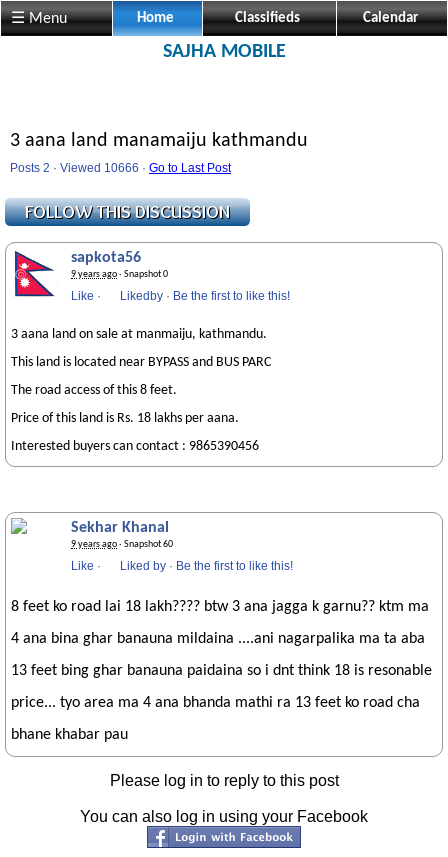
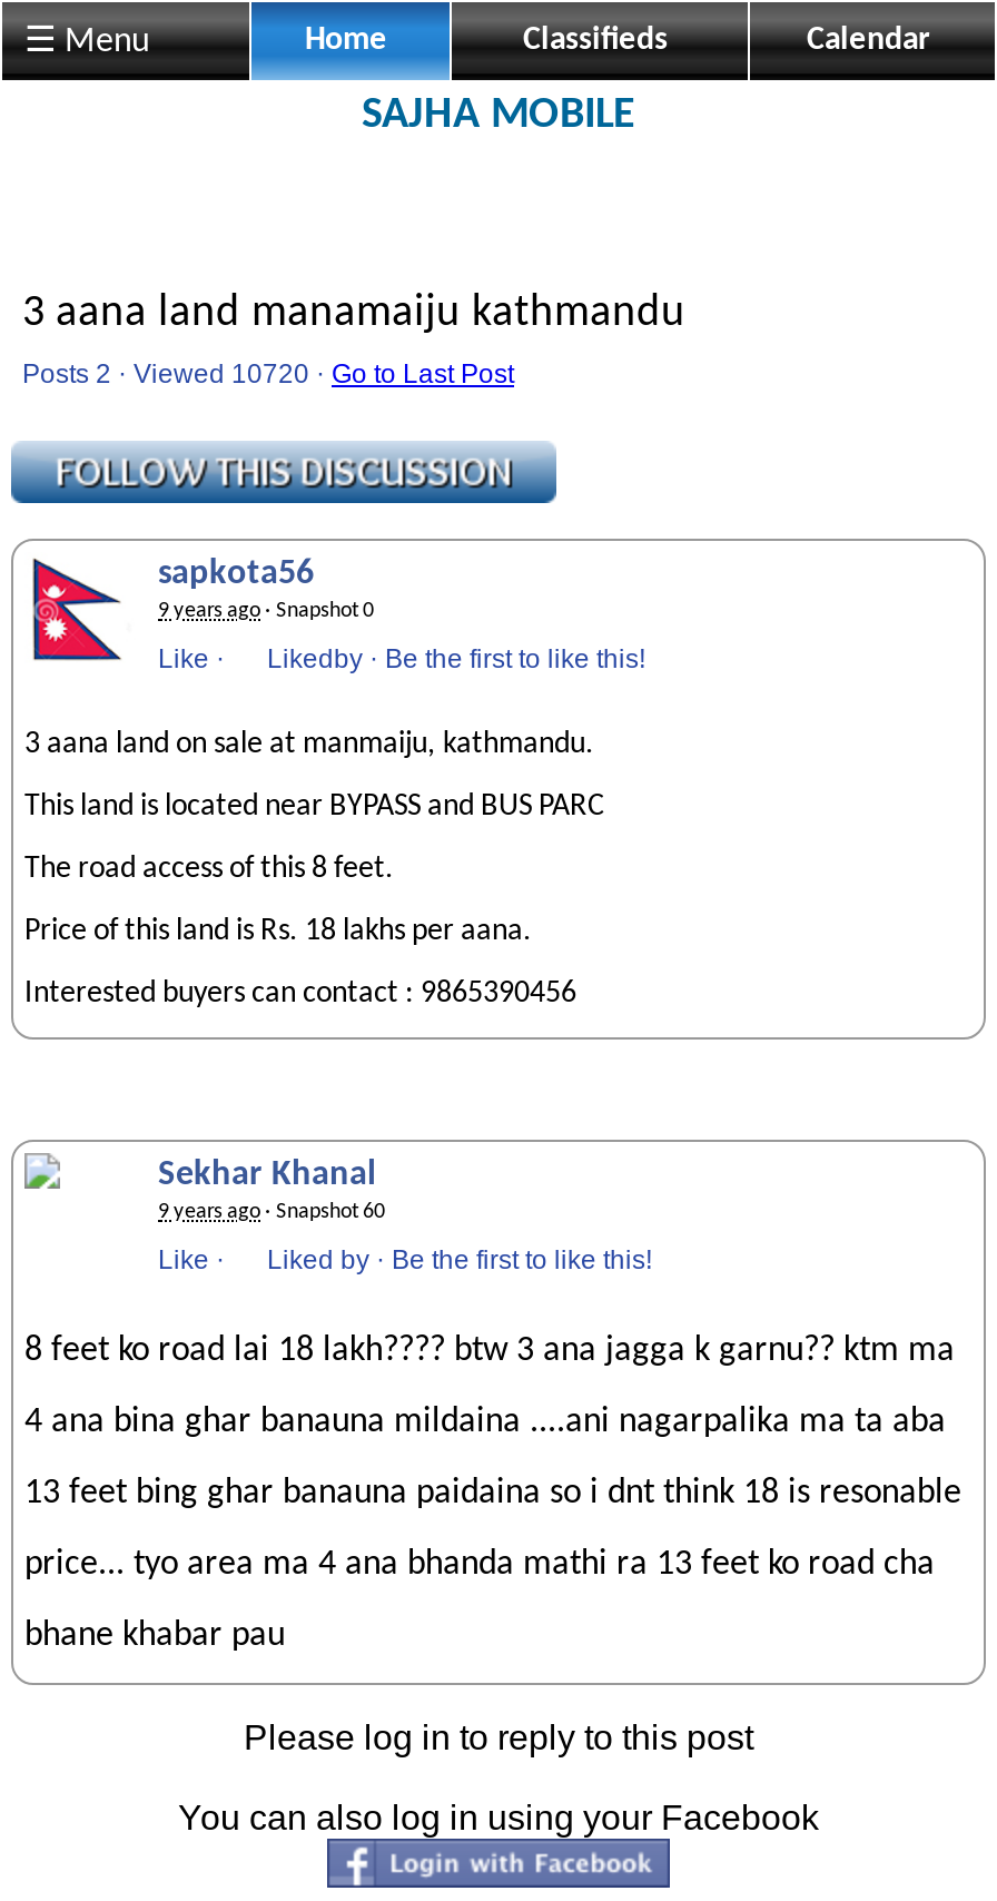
[10,161,231,175] Posts 2 · Viewed 10666 · Go to Last Post -> [22,358,514,390] Posts 2 · Viewed 10720 · Go to Last Post

